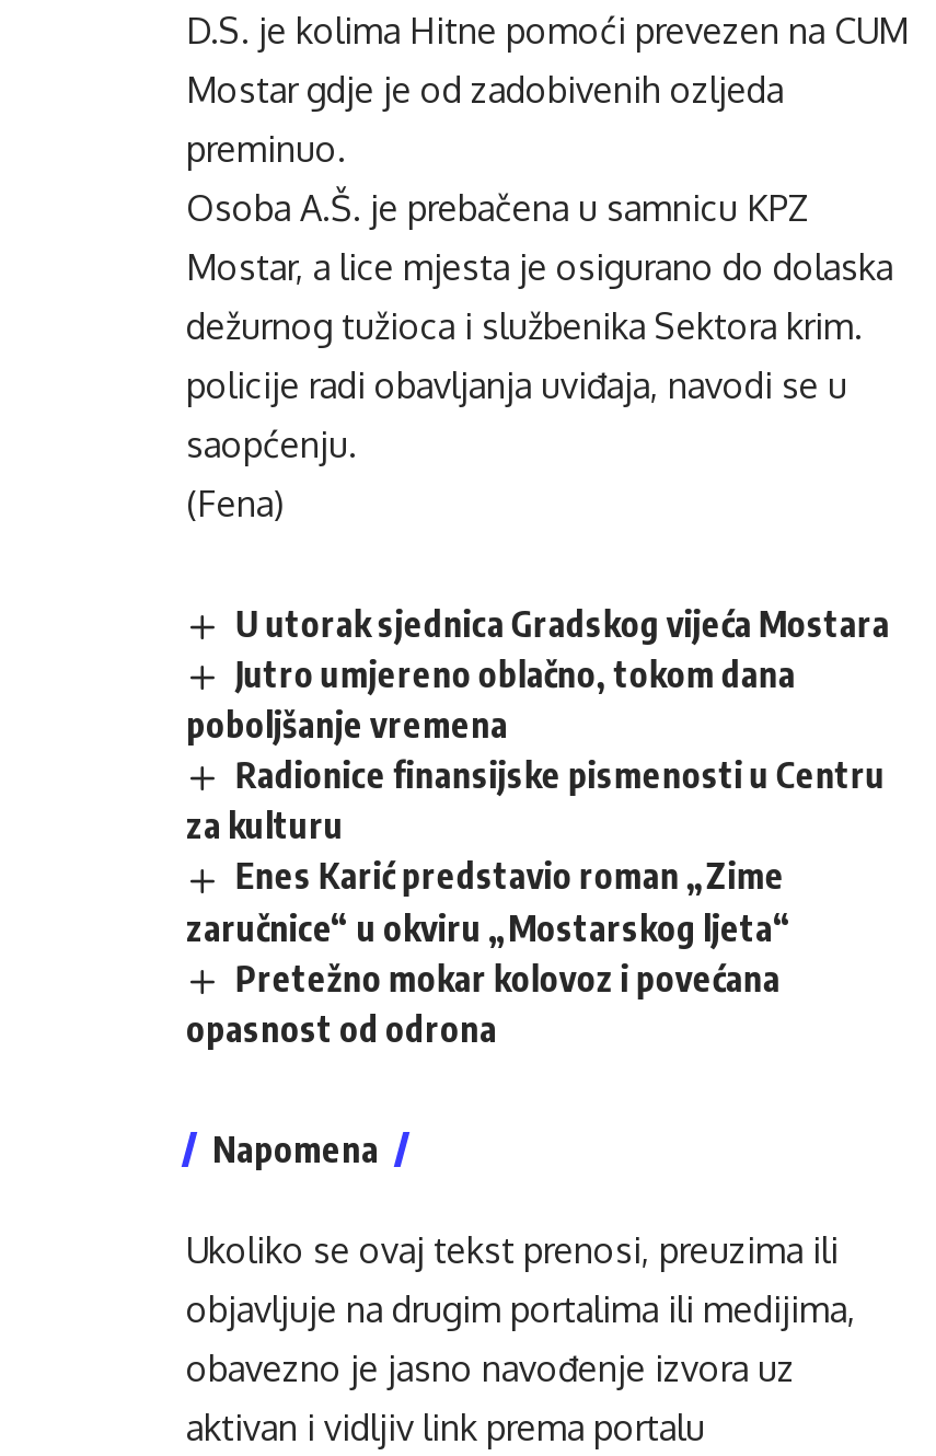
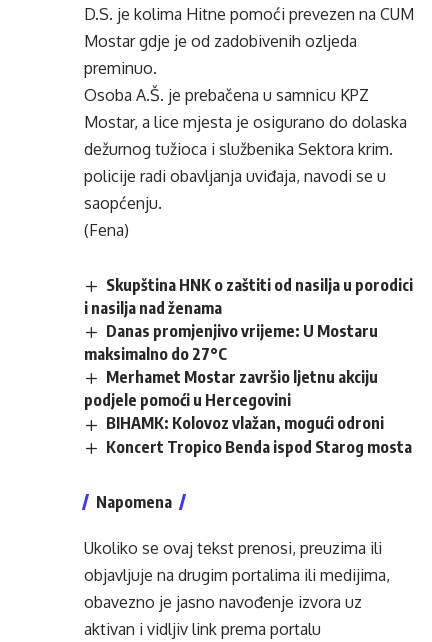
[186,602,890,1050] U utorak sjednica Gradskog vijeća Mostara | Jutro umjereno oblačno, tokom dana | poboljšanje vremena | Radionice finansijske pismenosti u Centru | za kulturu | Enes Karić predstavio roman „Zime | zaručnice“ u okviru „Mostarskog ljeta“ | Pretežno mokar kolovoz i povećana | opasnost od odrona -> [84,275,413,456] Skupština HNK o zaštiti od nasilja u porodici | i nasilja nad ženama | Danas promjenjivo vrijeme: U Mostaru | maksimalno do 27°C | Merhamet Mostar završio ljetnu akciju | podjele pomoći u Hercegovini | BIHAMK: Kolovoz vlažan, mogući odroni | Koncert Tropico Benda ispod Starog mosta

